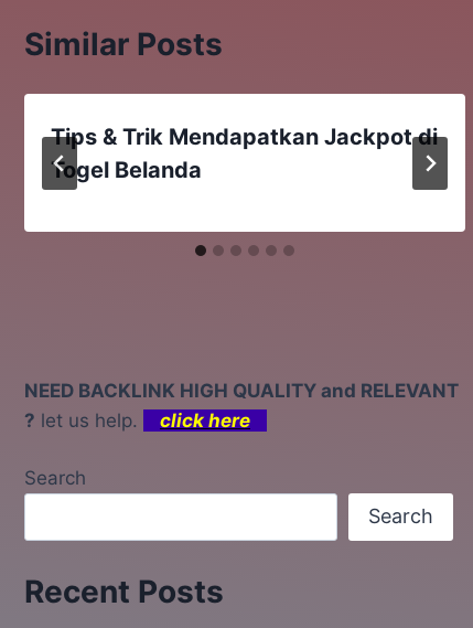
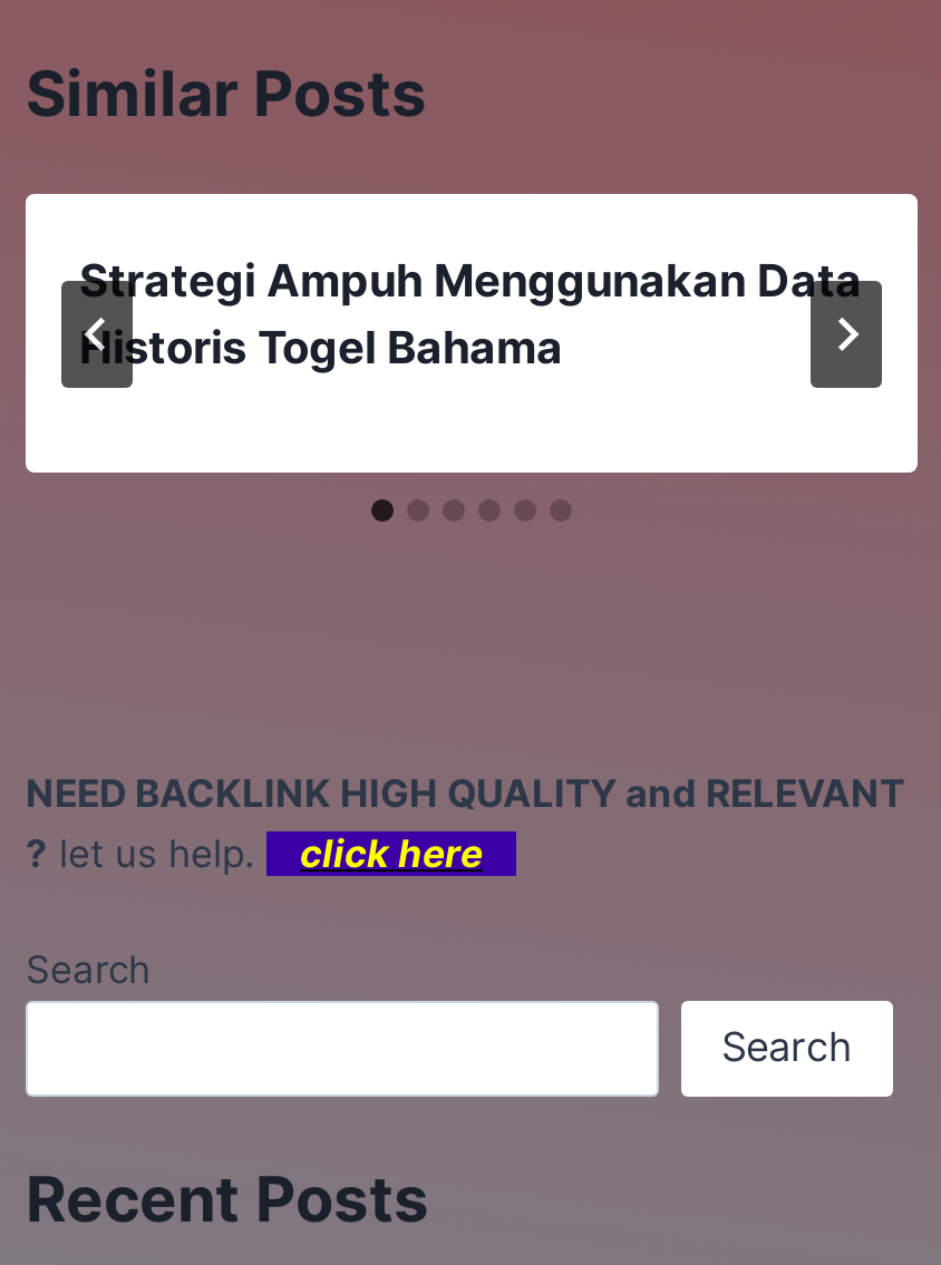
[51,124,438,183] Tips & Trik Mendapatkan Jackpot di | Togel Belanda -> [79,254,862,375] Strategi Ampuh Menggunakan Data | Historis Togel Bahama

